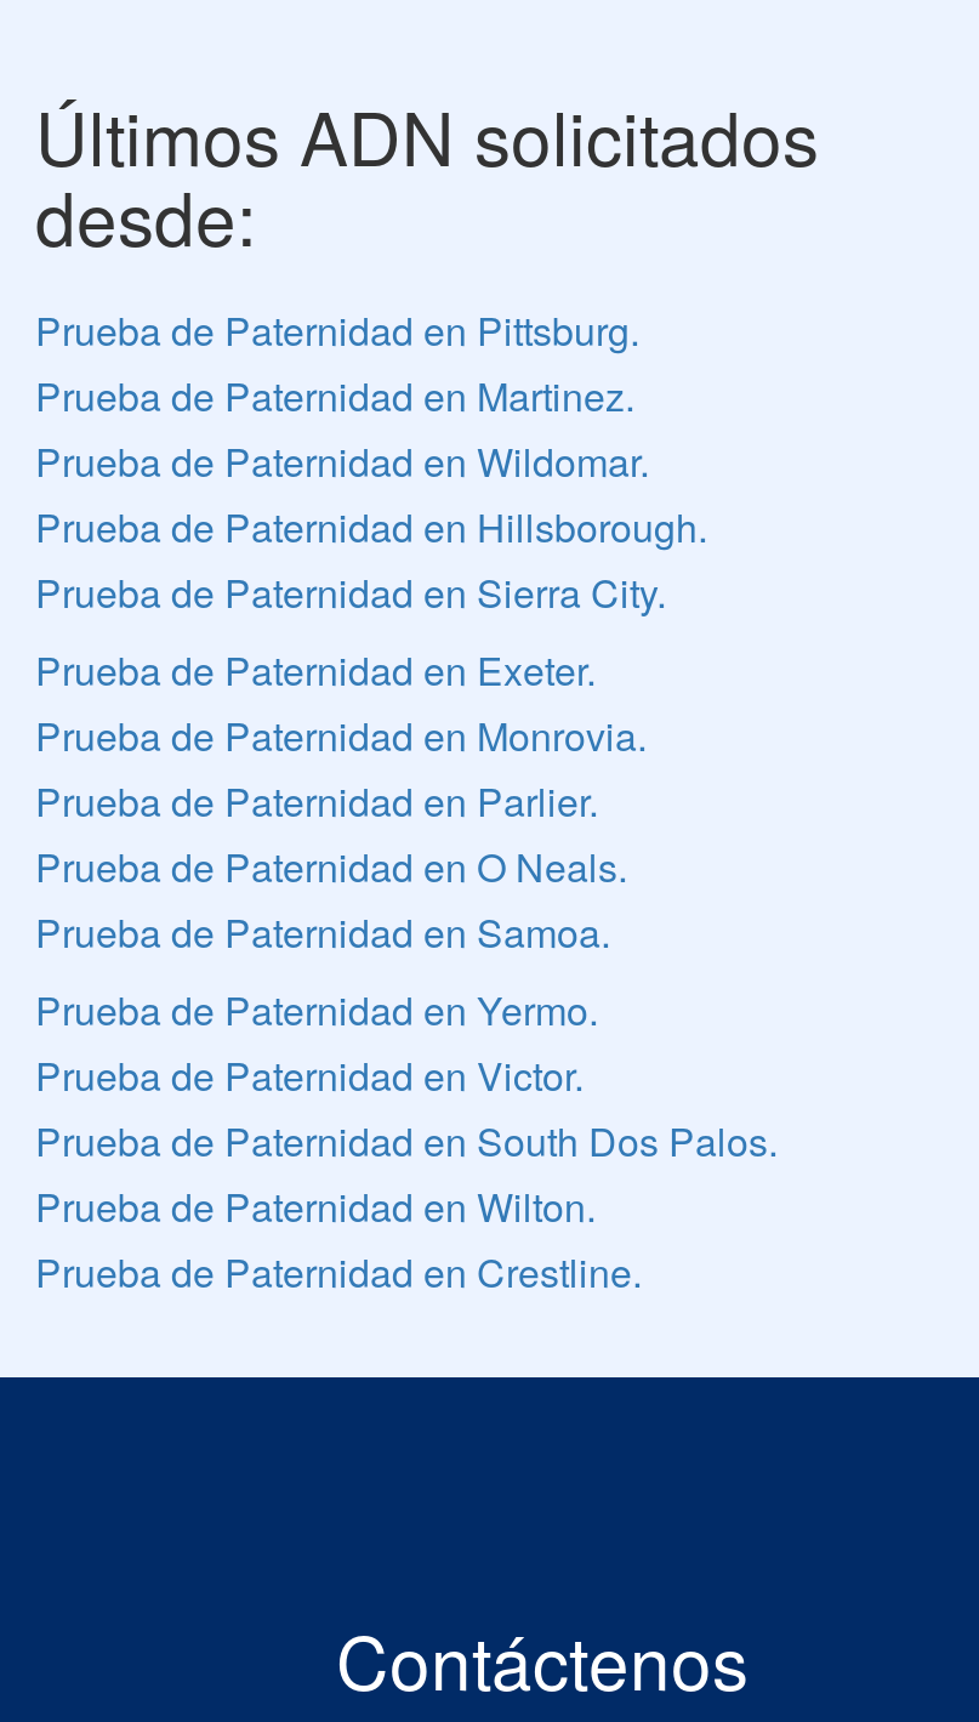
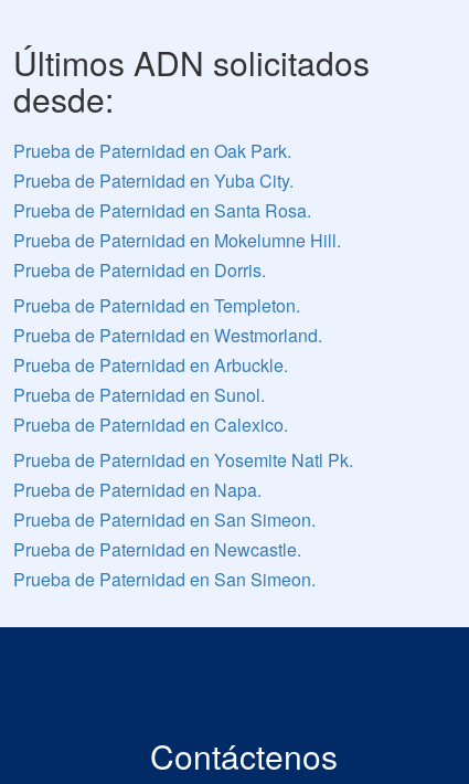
[35,303,778,1300] Prueba de Paternidad en Pittsburg. | Prueba de Paternidad en Martinez. | Prueba de Paternidad en Wildomar. | Prueba de Paternidad en Hillsborough. | Prueba de Paternidad en Sierra City. | Prueba de Paternidad en Exeter. | Prueba de Paternidad en Monrovia. | Prueba de Paternidad en Parlier. | Prueba de Paternidad en O Neals. | Prueba de Paternidad en Samoa. | Prueba de Paternidad en Yermo. | Prueba de Paternidad en Victor. | Prueba de Paternidad en South Dos Palos. | Prueba de Paternidad en Wilton. | Prueba de Paternidad en Crestline. -> [13,138,353,592] Prueba de Paternidad en Oak Park. | Prueba de Paternidad en Yuba City. | Prueba de Paternidad en Santa Rosa. | Prueba de Paternidad en Mokelumne Hill. | Prueba de Paternidad en Dorris. | Prueba de Paternidad en Templeton. | Prueba de Paternidad en Westmorland. | Prueba de Paternidad en Arbuckle. | Prueba de Paternidad en Sunol. | Prueba de Paternidad en Calexico. | Prueba de Paternidad en Yosemite Natl Pk. | Prueba de Paternidad en Napa. | Prueba de Paternidad en San Simeon. | Prueba de Paternidad en Newcastle. | Prueba de Paternidad en San Simeon.

